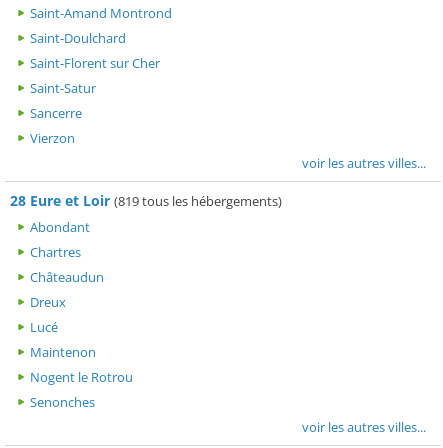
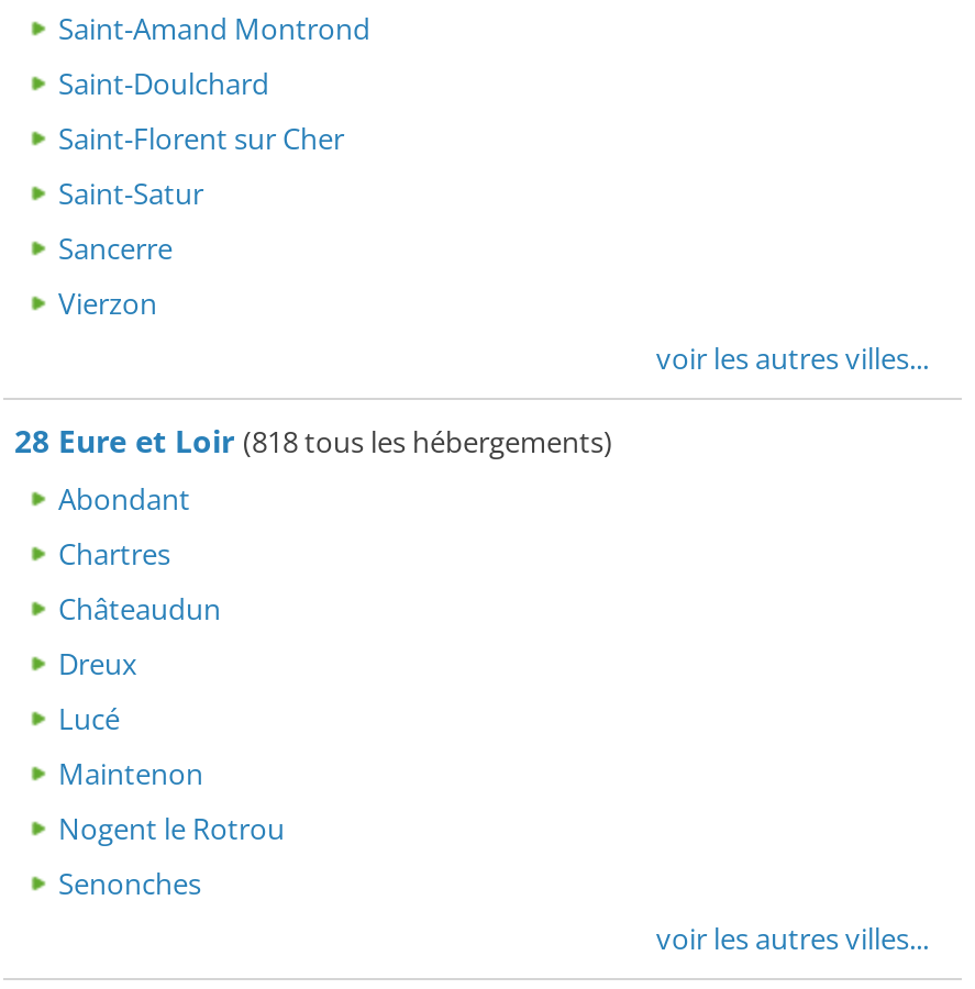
[10,191,282,210] 28 Eure et Loir (819 tous les hébergements) -> [14,420,612,462] 28 Eure et Loir (818 tous les hébergements)

